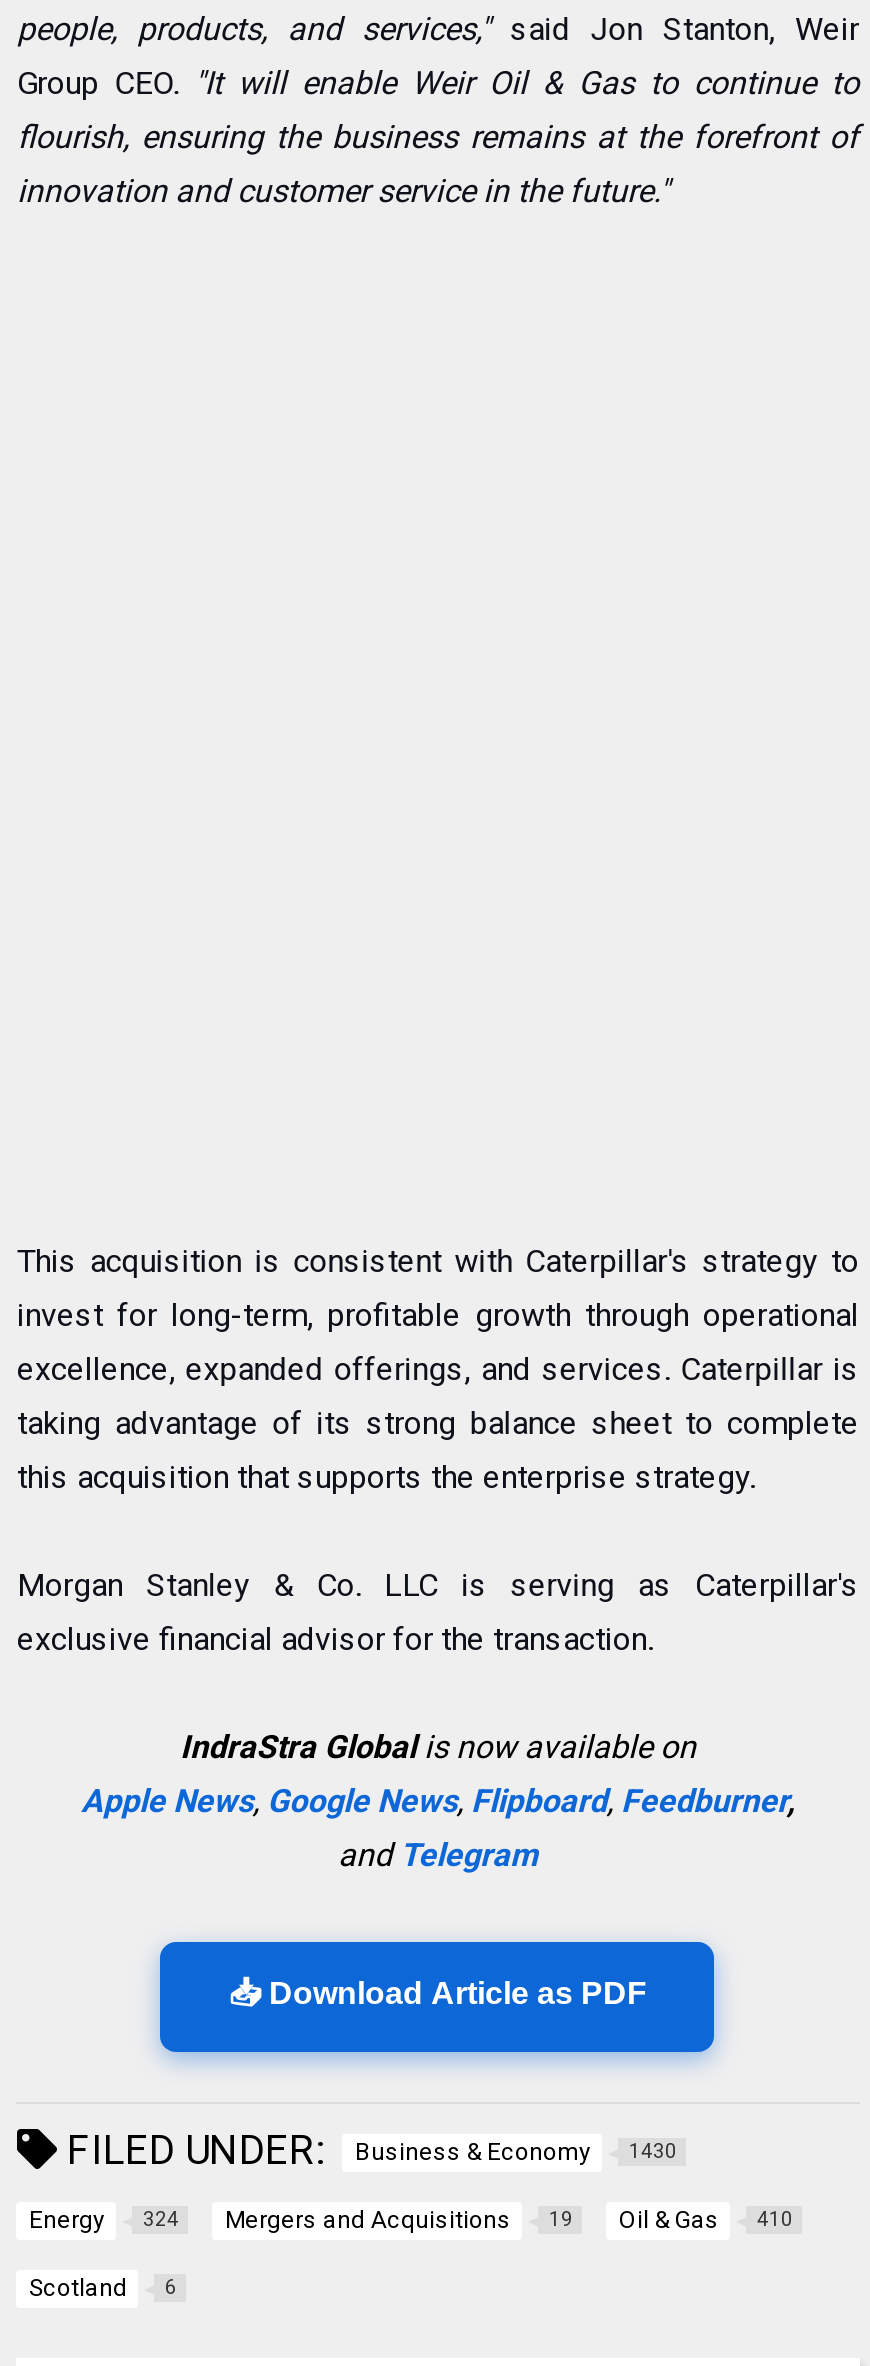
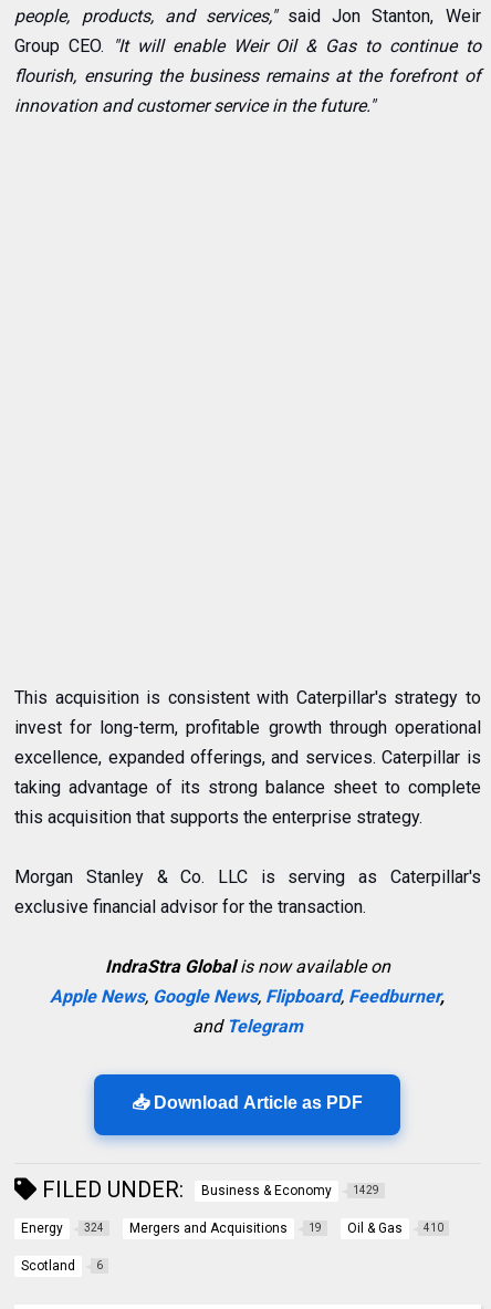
[57,2125,677,2173] FILED UNDER: Business & Economy 1430 -> [37,1176,380,1202] FILED UNDER: Business & Economy 1429

